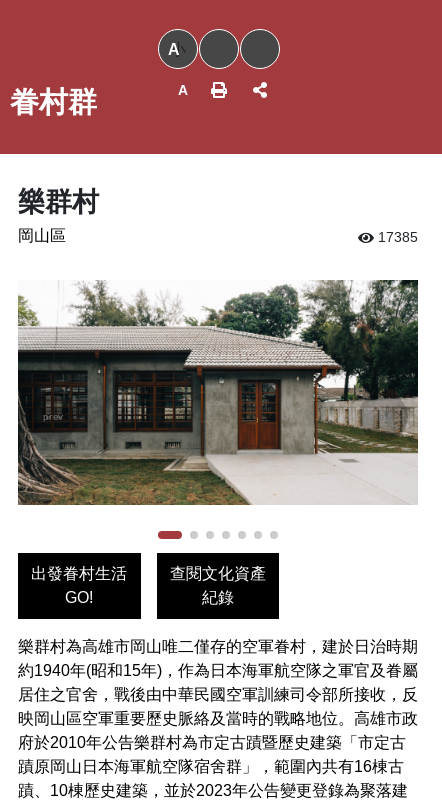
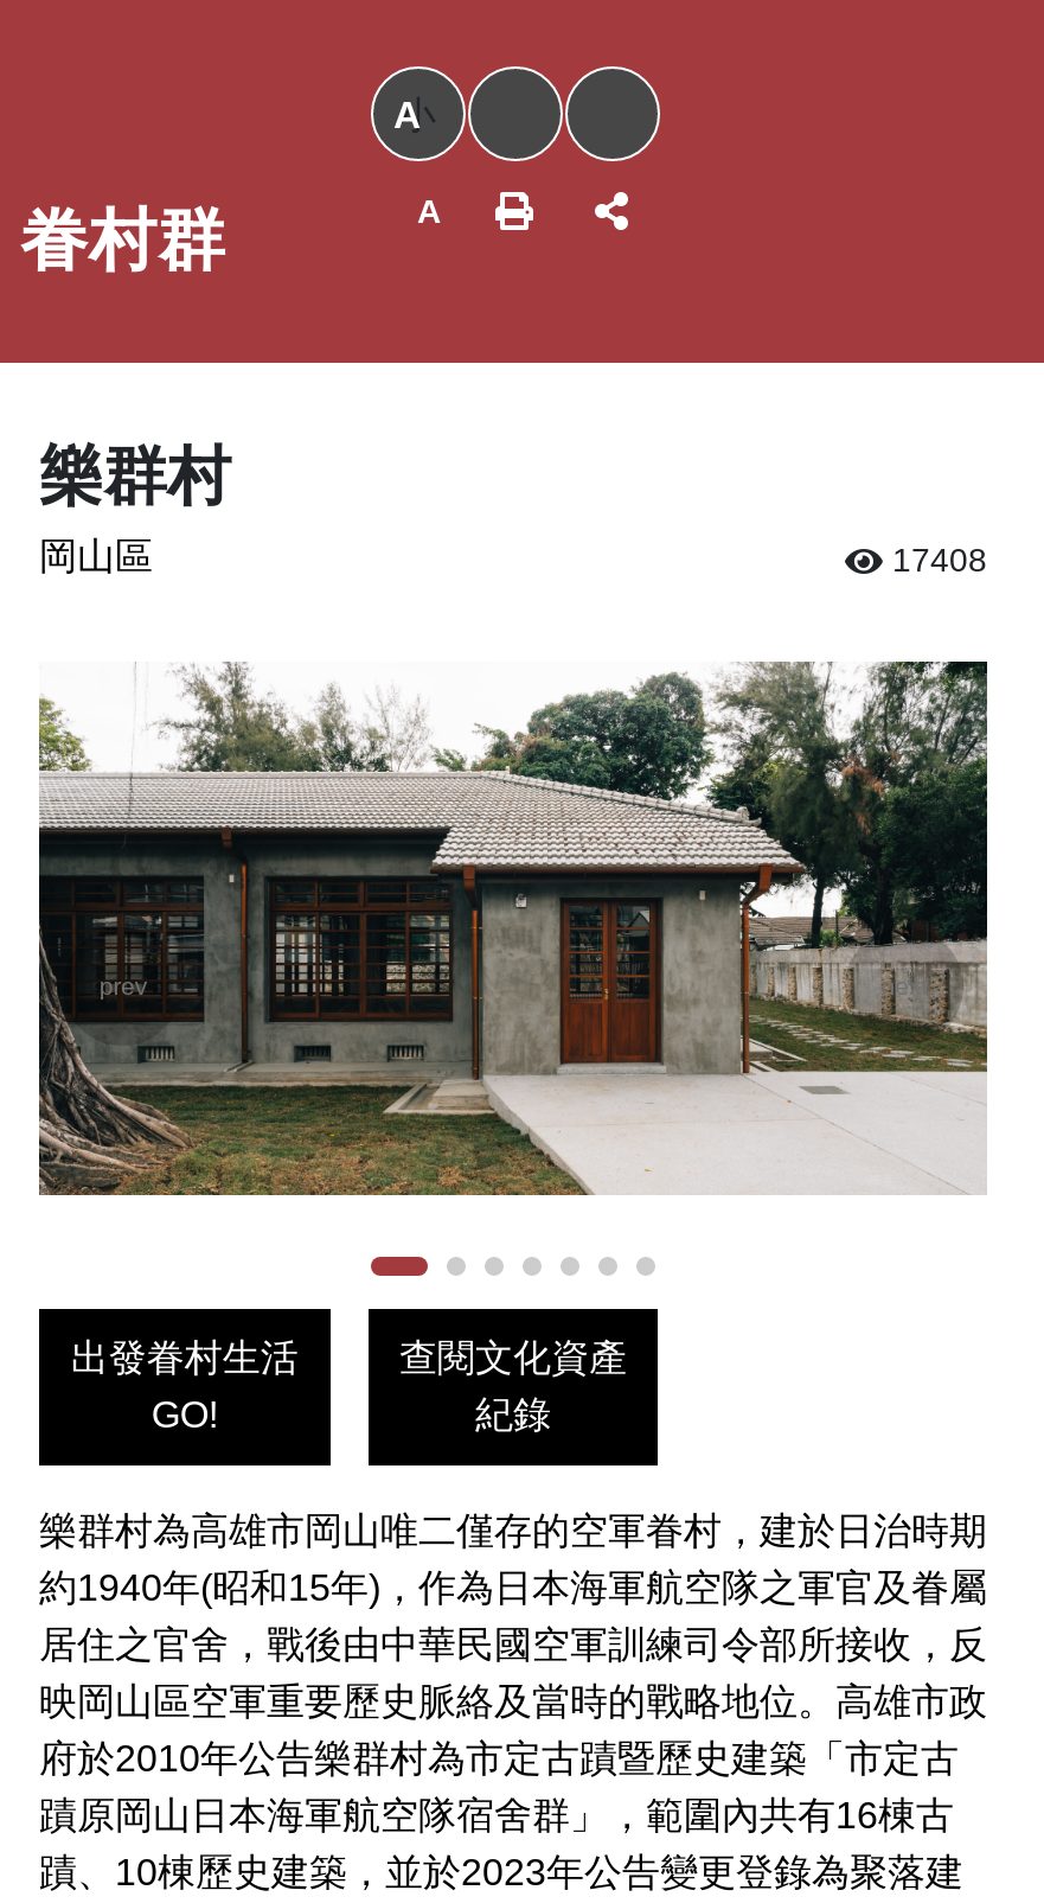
[378,229,418,245] 17385 -> [892,541,987,579] 17408

